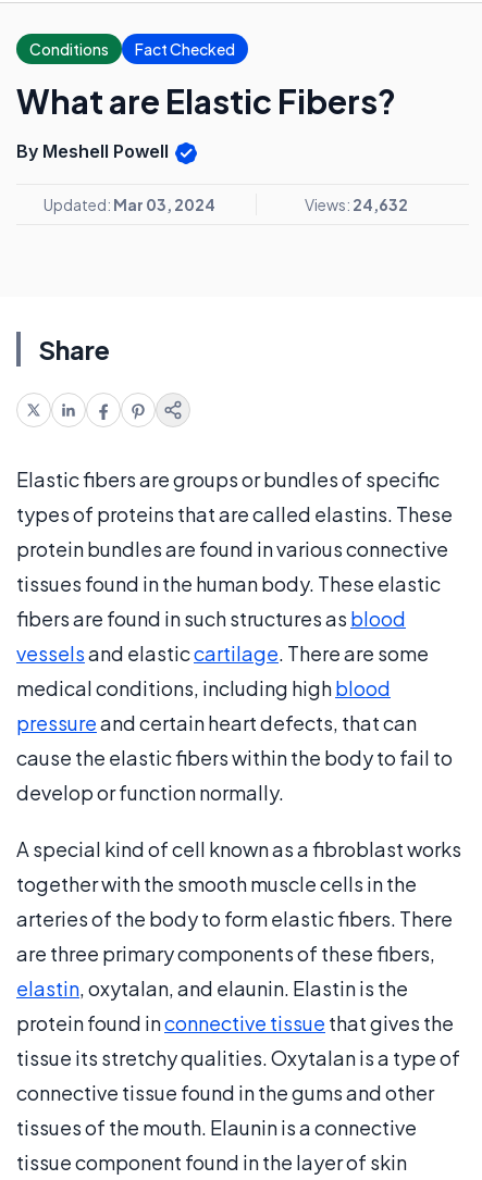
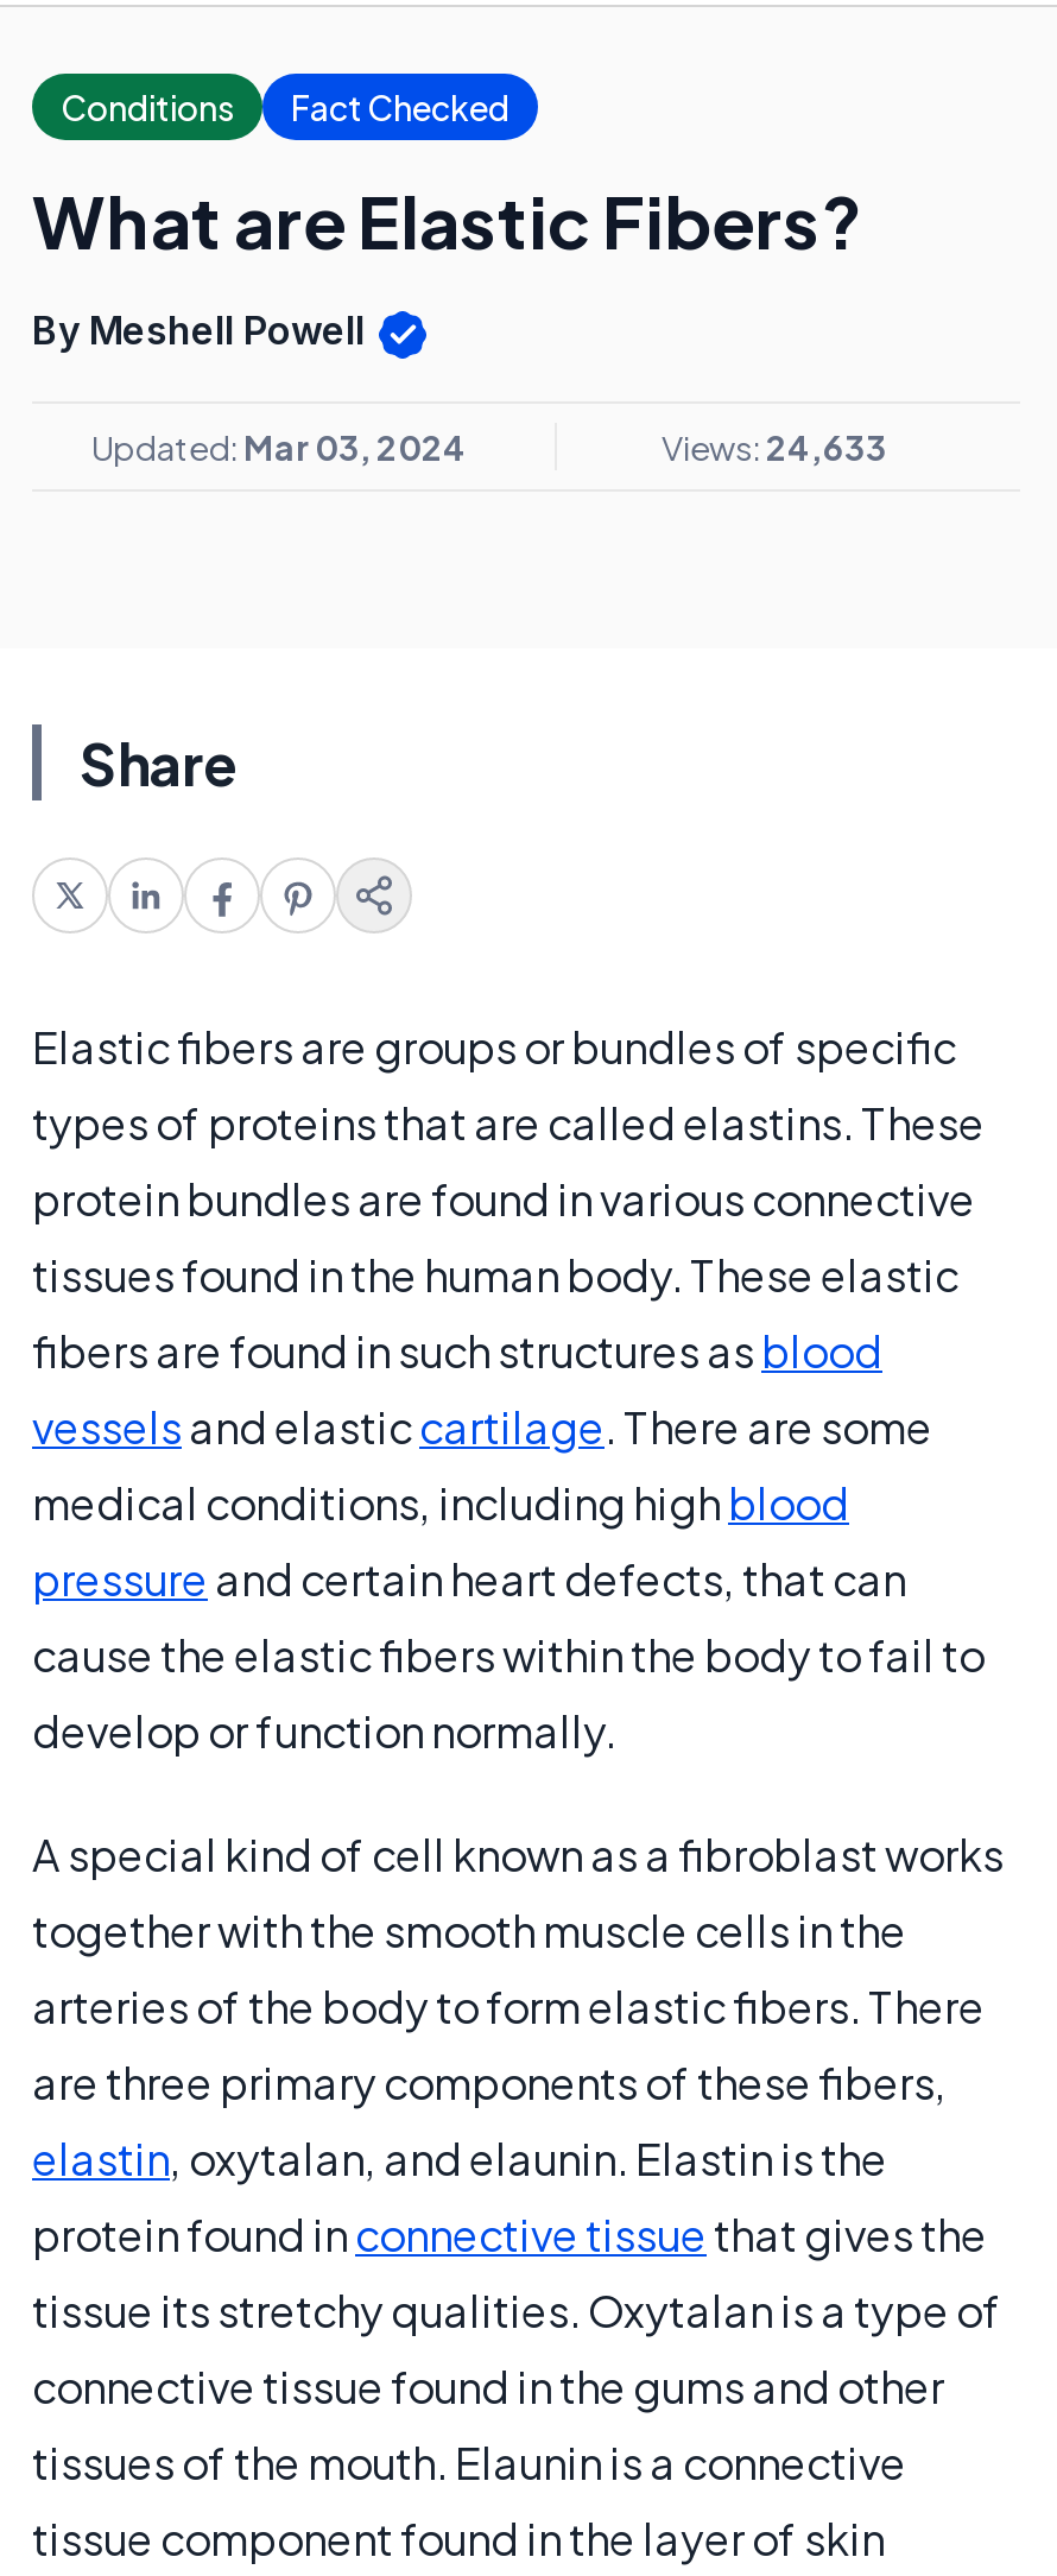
[305,194,408,214] Views: 24,632 -> [662,424,887,467] Views: 24,633

